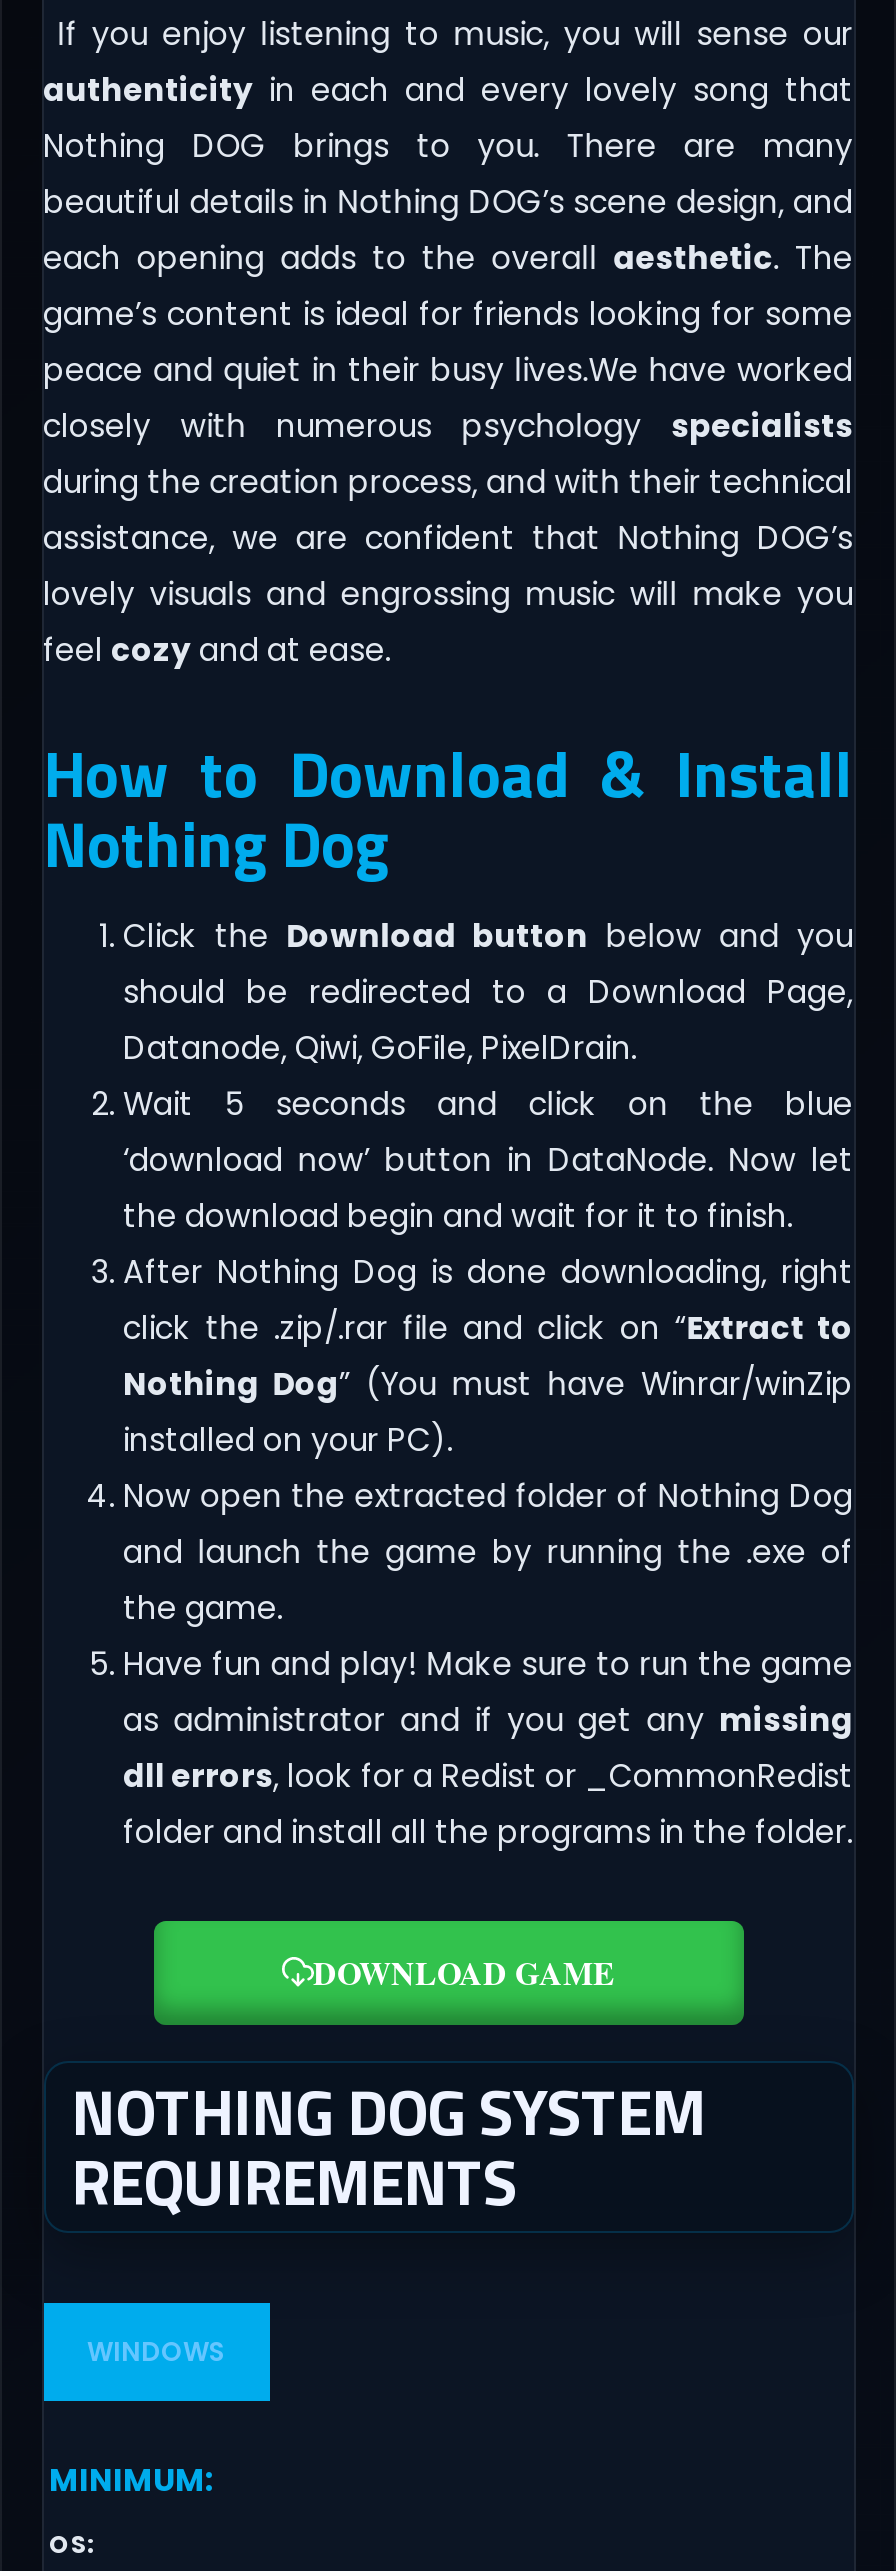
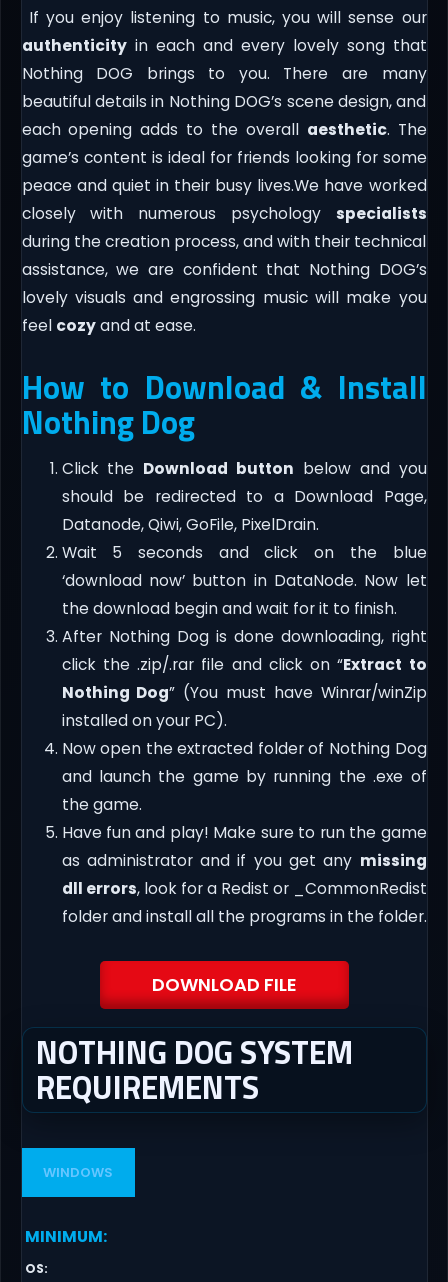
[313,1948,615,1994] DOWNLOAD GAME -> [151,972,296,997] DOWNLOAD FILE

